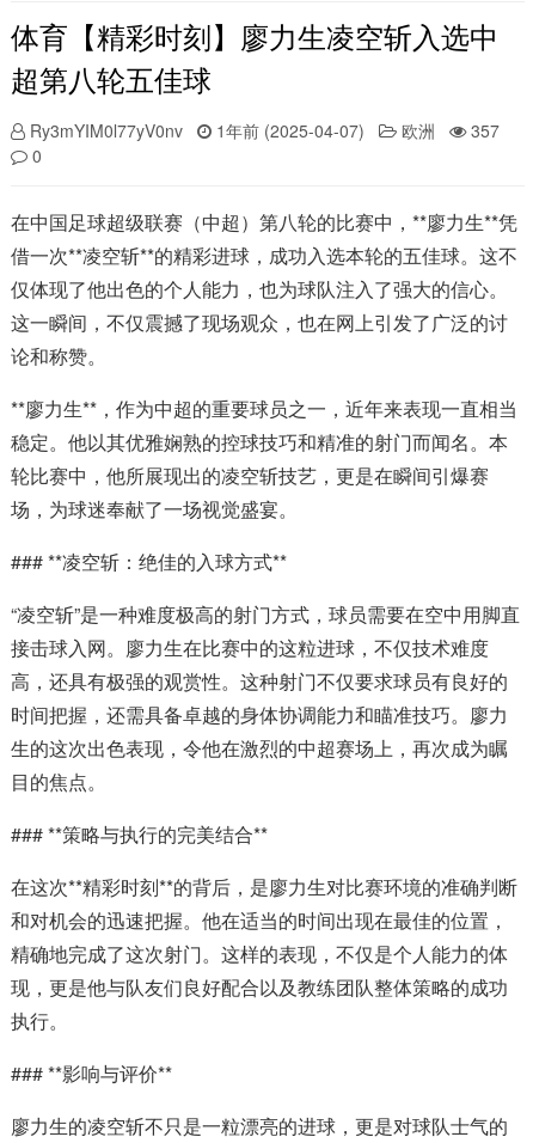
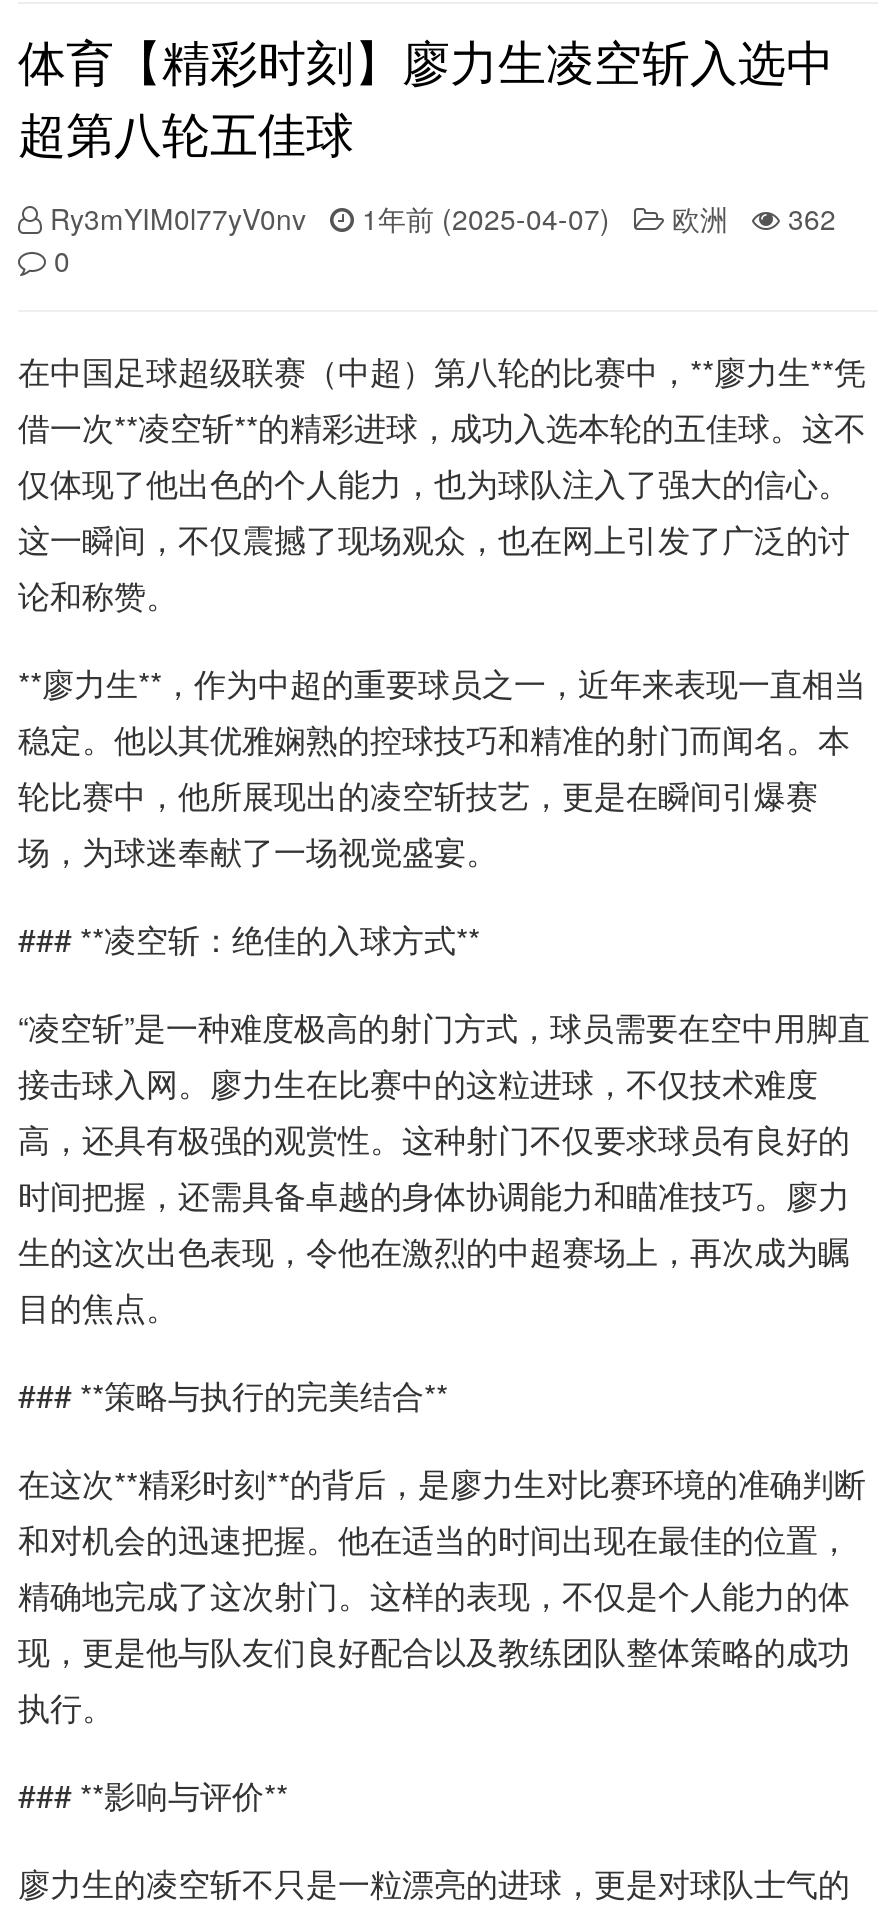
[30,118,500,142] Ry3mYIM0l77yV0nv 1年前 (2025-04-07) 欧洲 357 -> [50,198,836,238] Ry3mYIM0l77yV0nv 1年前 (2025-04-07) 欧洲 362

